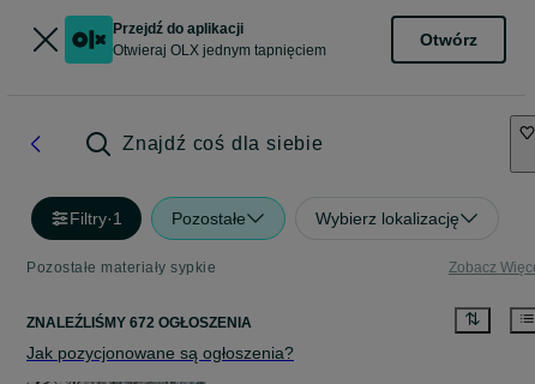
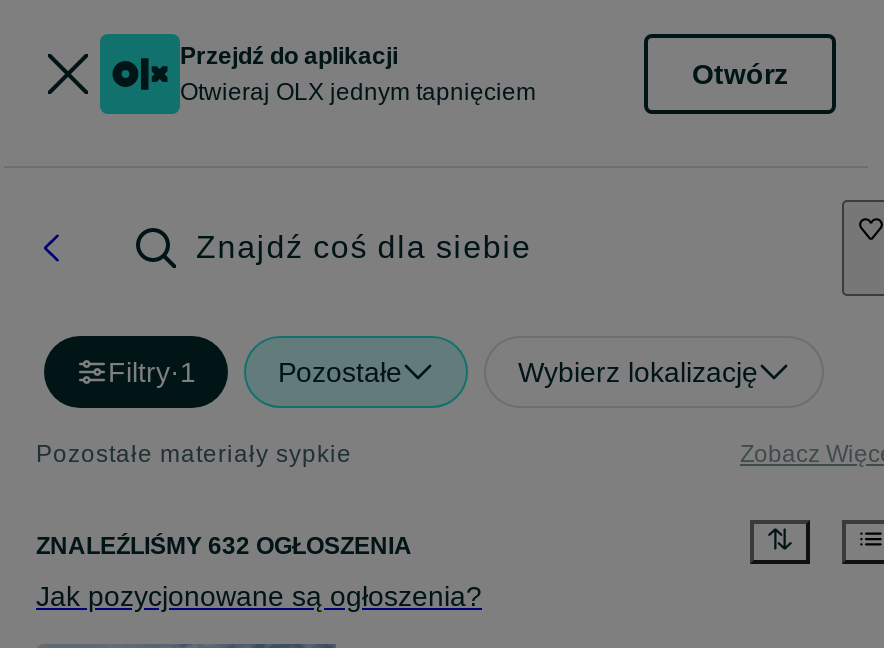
[26,315,252,332] ZNALEŹLIŚMY 672 OGŁOSZENIA -> [36,533,412,561] ZNALEŹLIŚMY 632 OGŁOSZENIA

